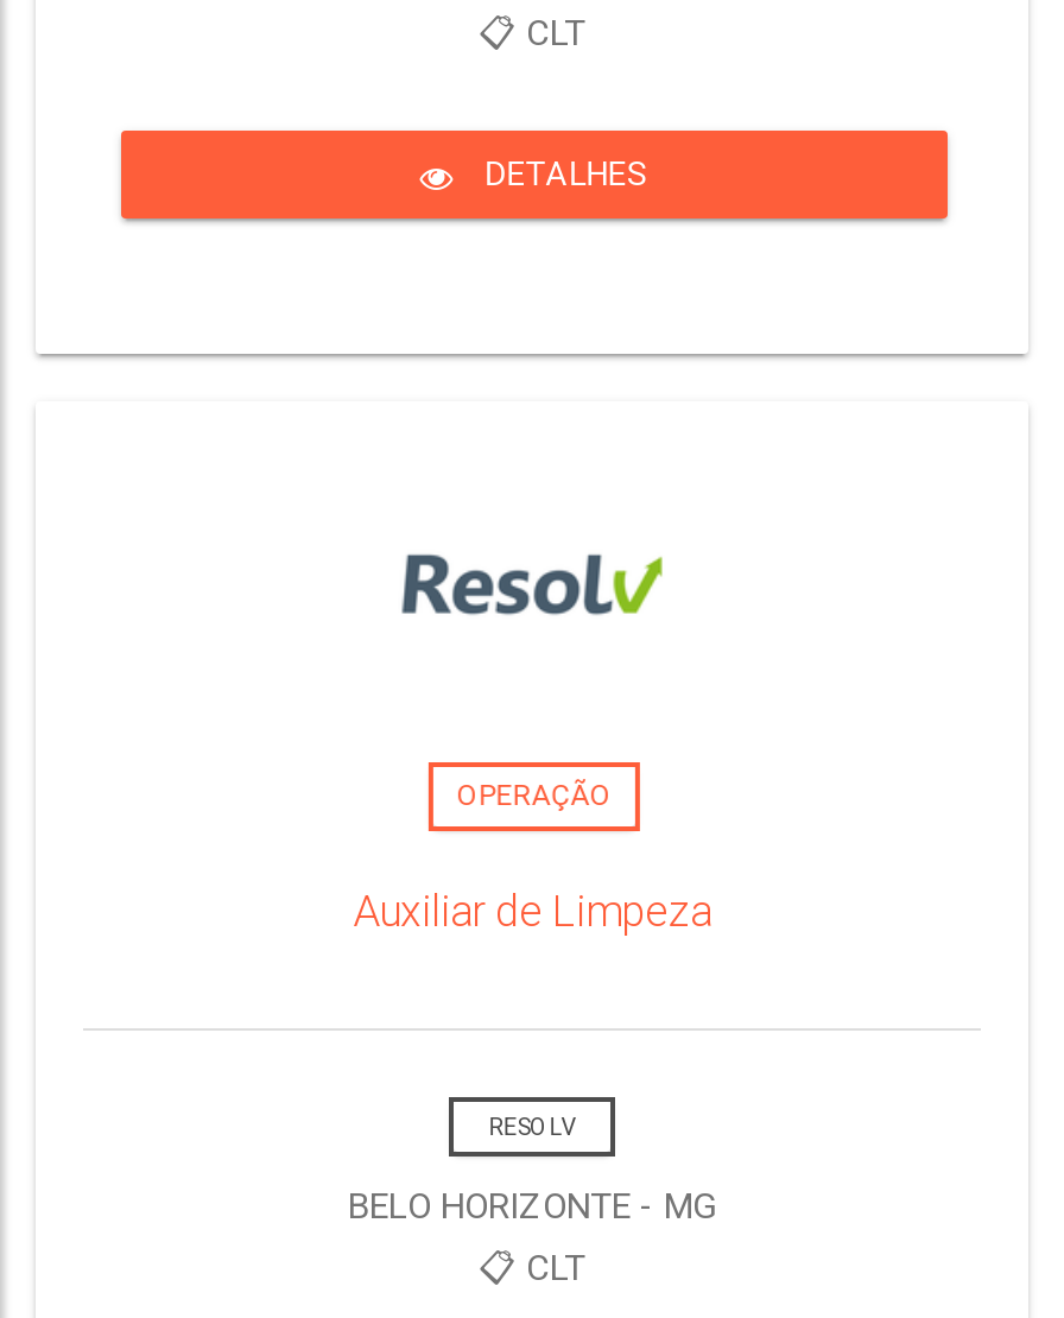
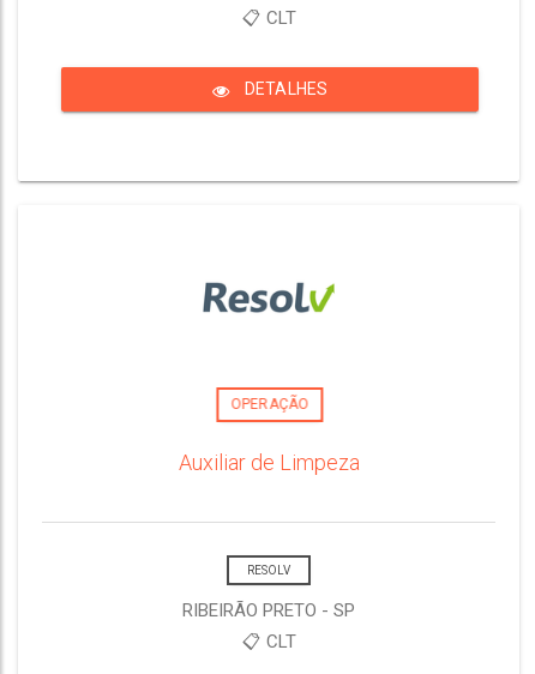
[348,1186,716,1228] BELO HORIZONTE - MG -> [182,600,355,622] RIBEIRÃO PRETO - SP

